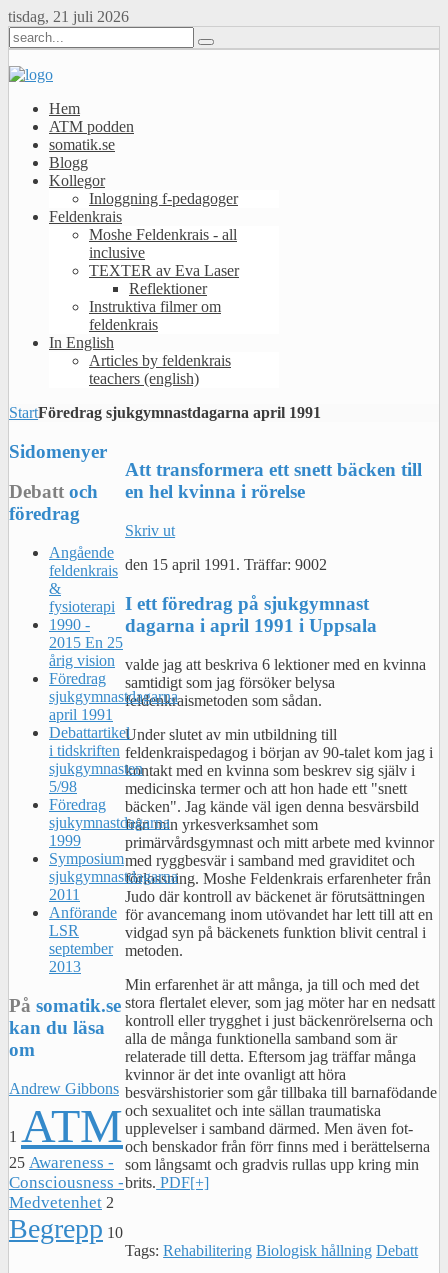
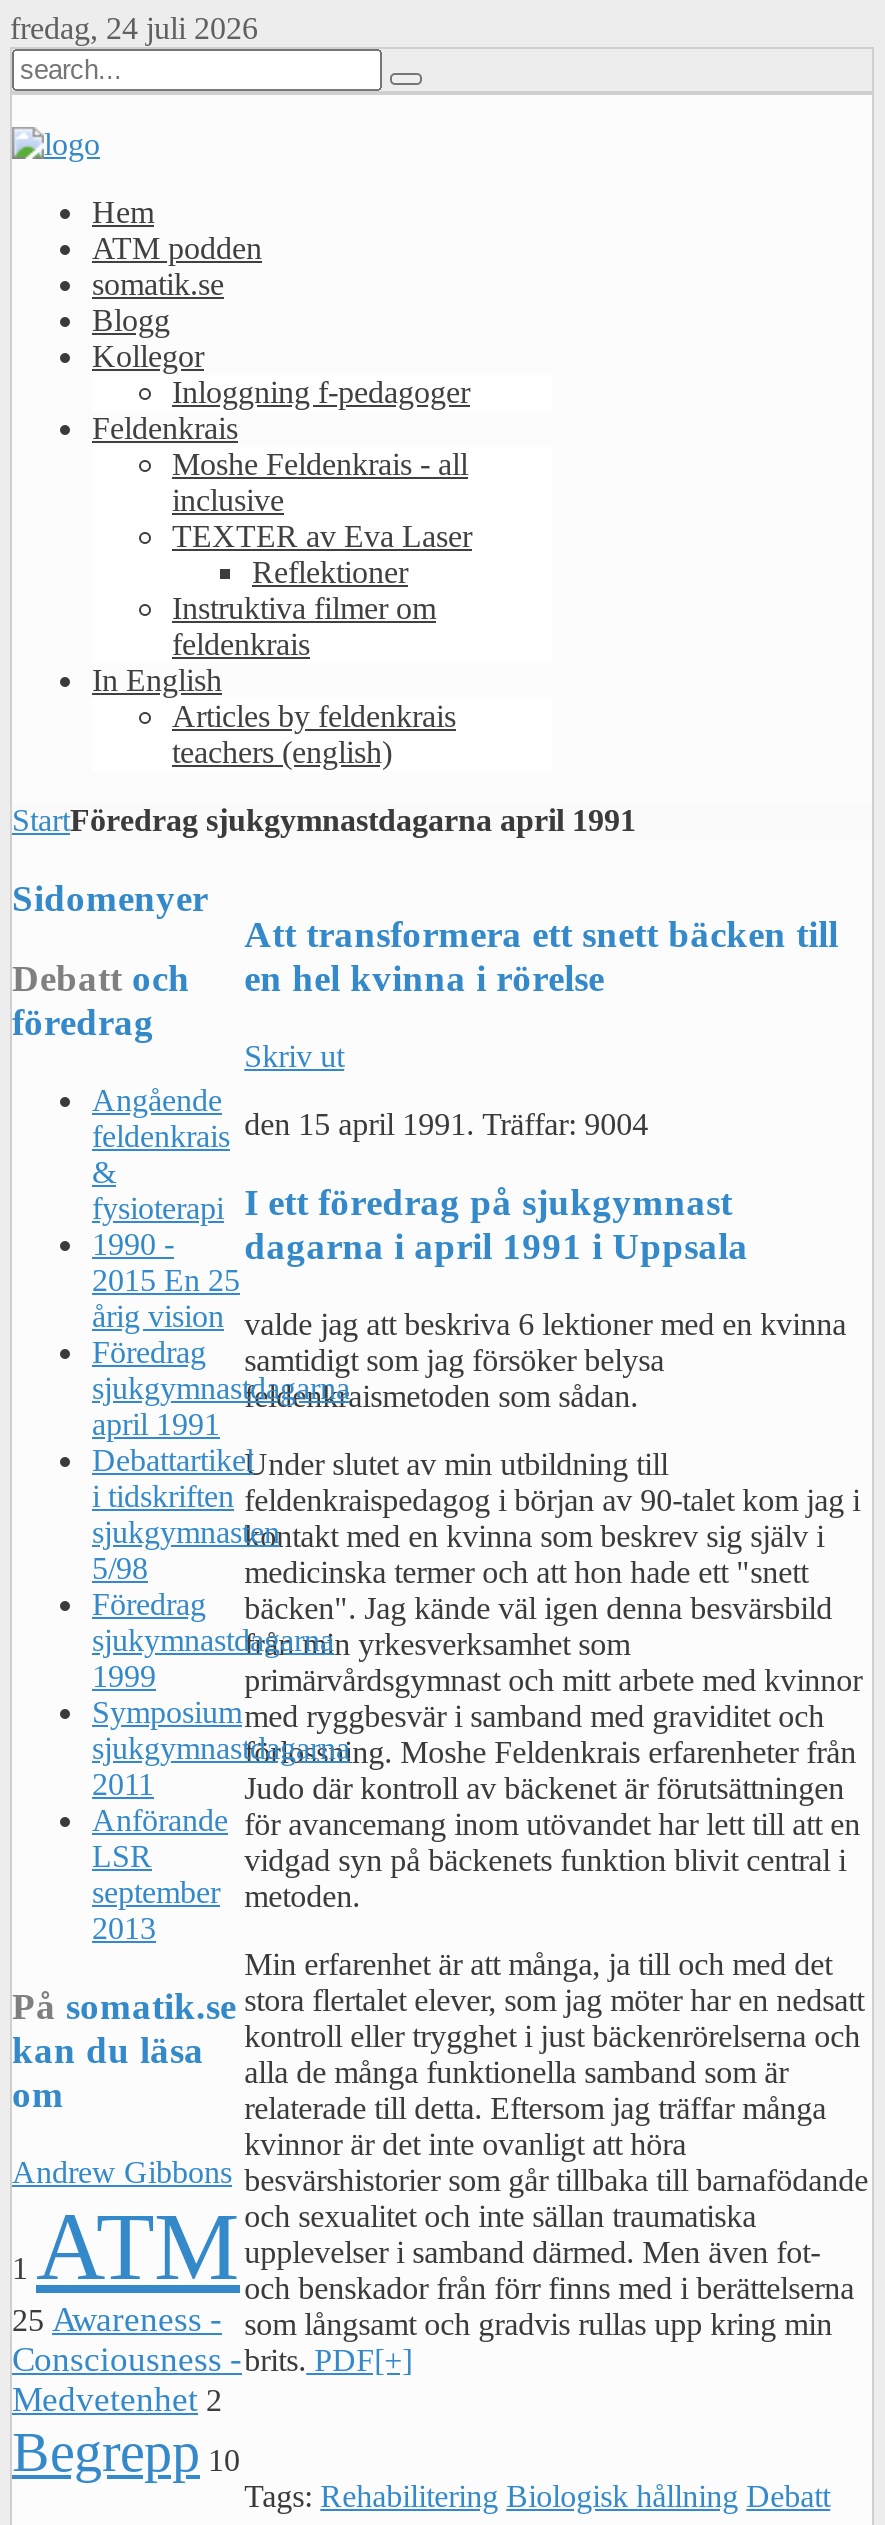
[8,8,129,25] tisdag, 21 juli 2026 -> [10,11,258,45] fredag, 24 juli 2026
[125,556,327,573] den 15 april 1991. Träffar: 9002 -> [244,1107,648,1141] den 15 april 1991. Träffar: 9004

